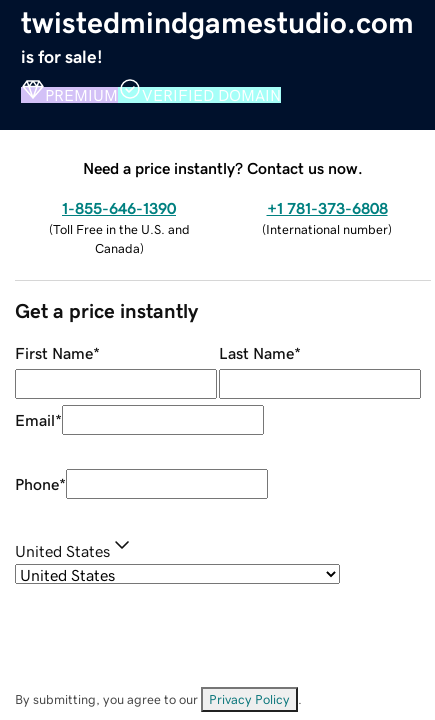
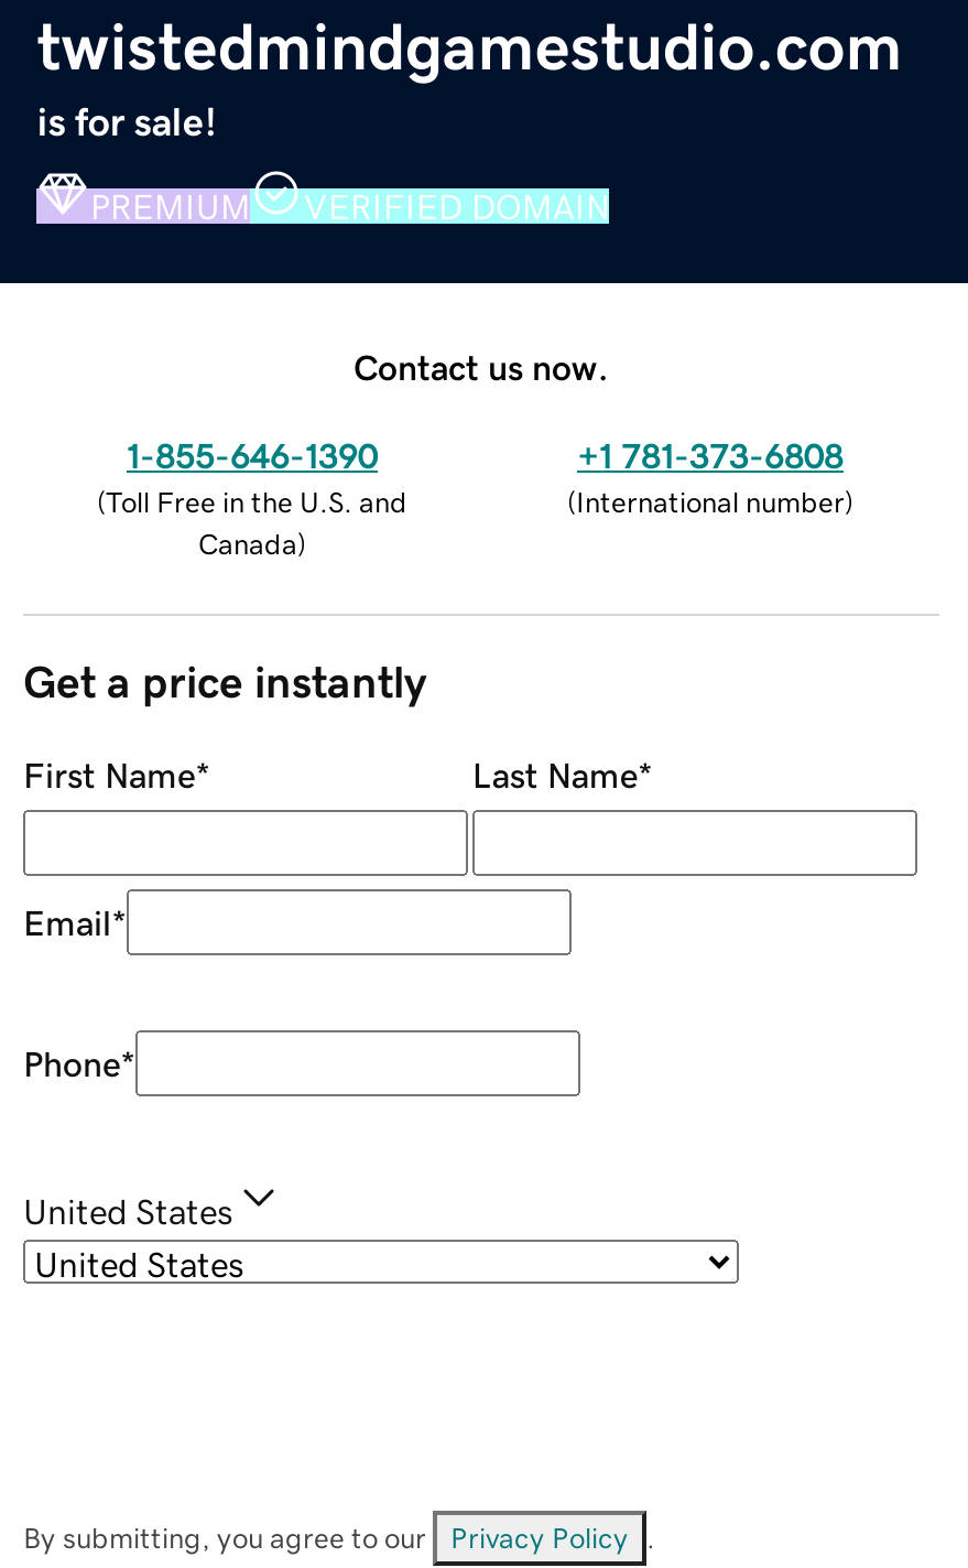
[83,160,363,176] Need a price instantly? Contact us now. -> [354,348,609,384] Contact us now.

